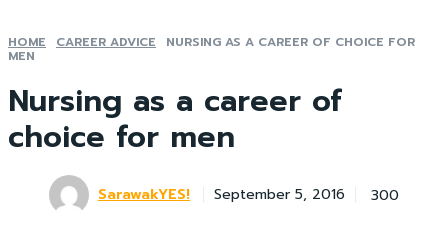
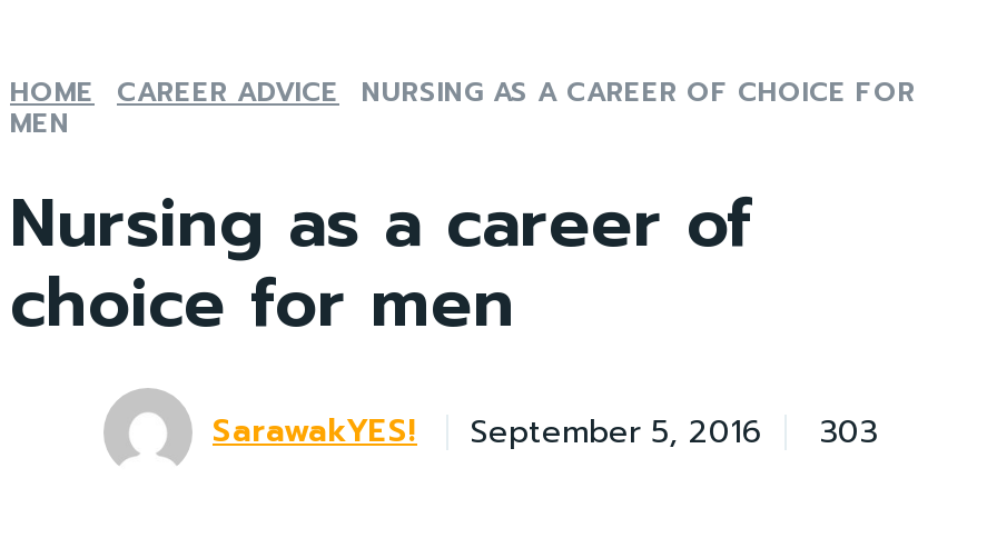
[98,184,399,205] SarawakYES! September 5, 2016 300 -> [213,408,878,455] SarawakYES! September 5, 2016 303

